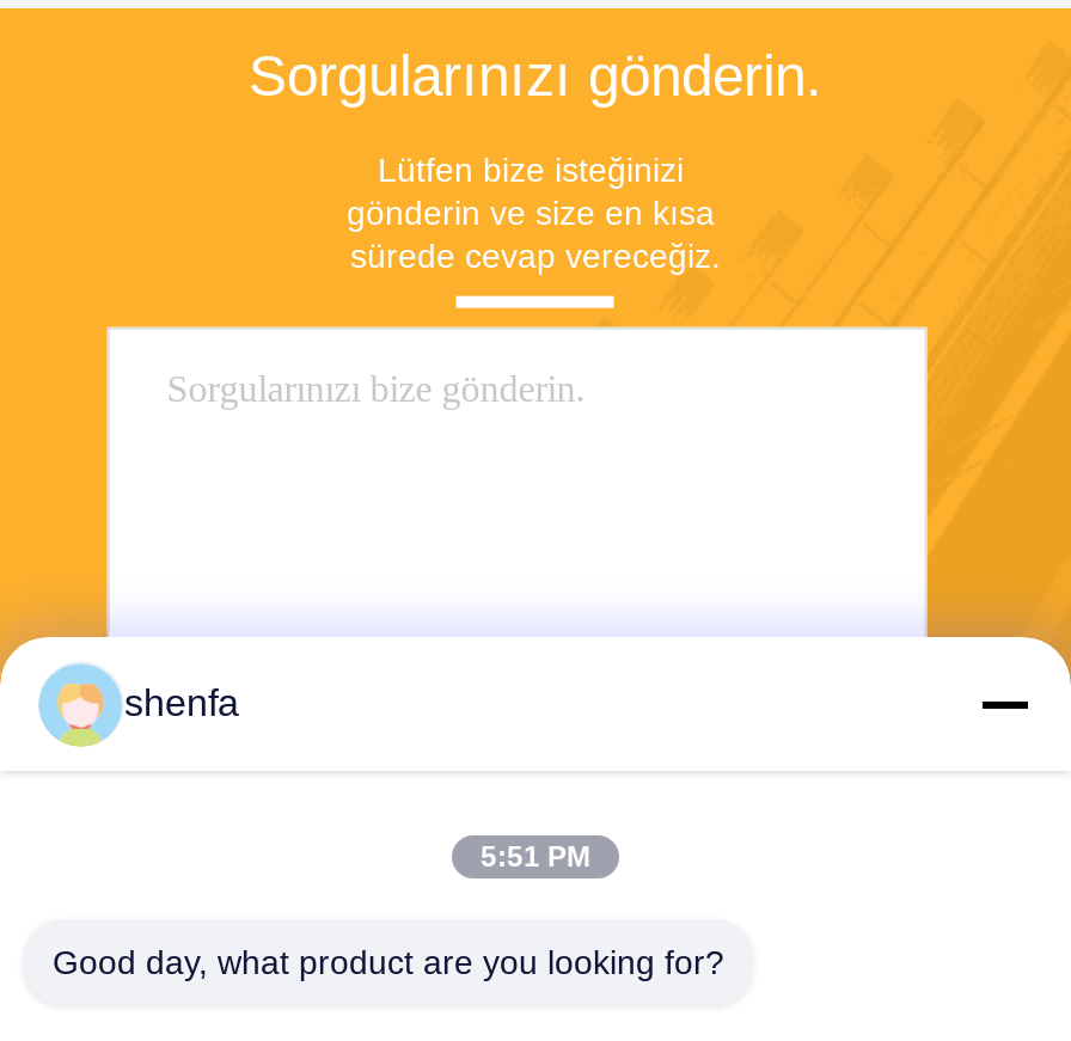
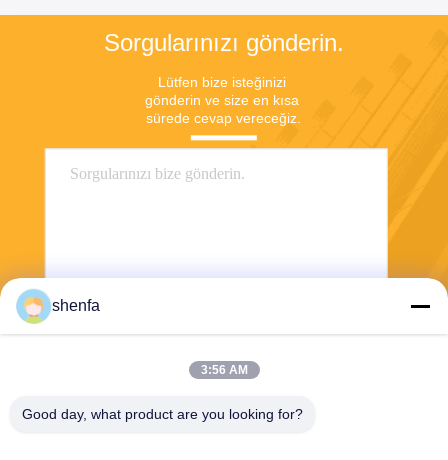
[481,840,590,874] 5:51 PM -> [200,363,247,377] 3:56 AM

